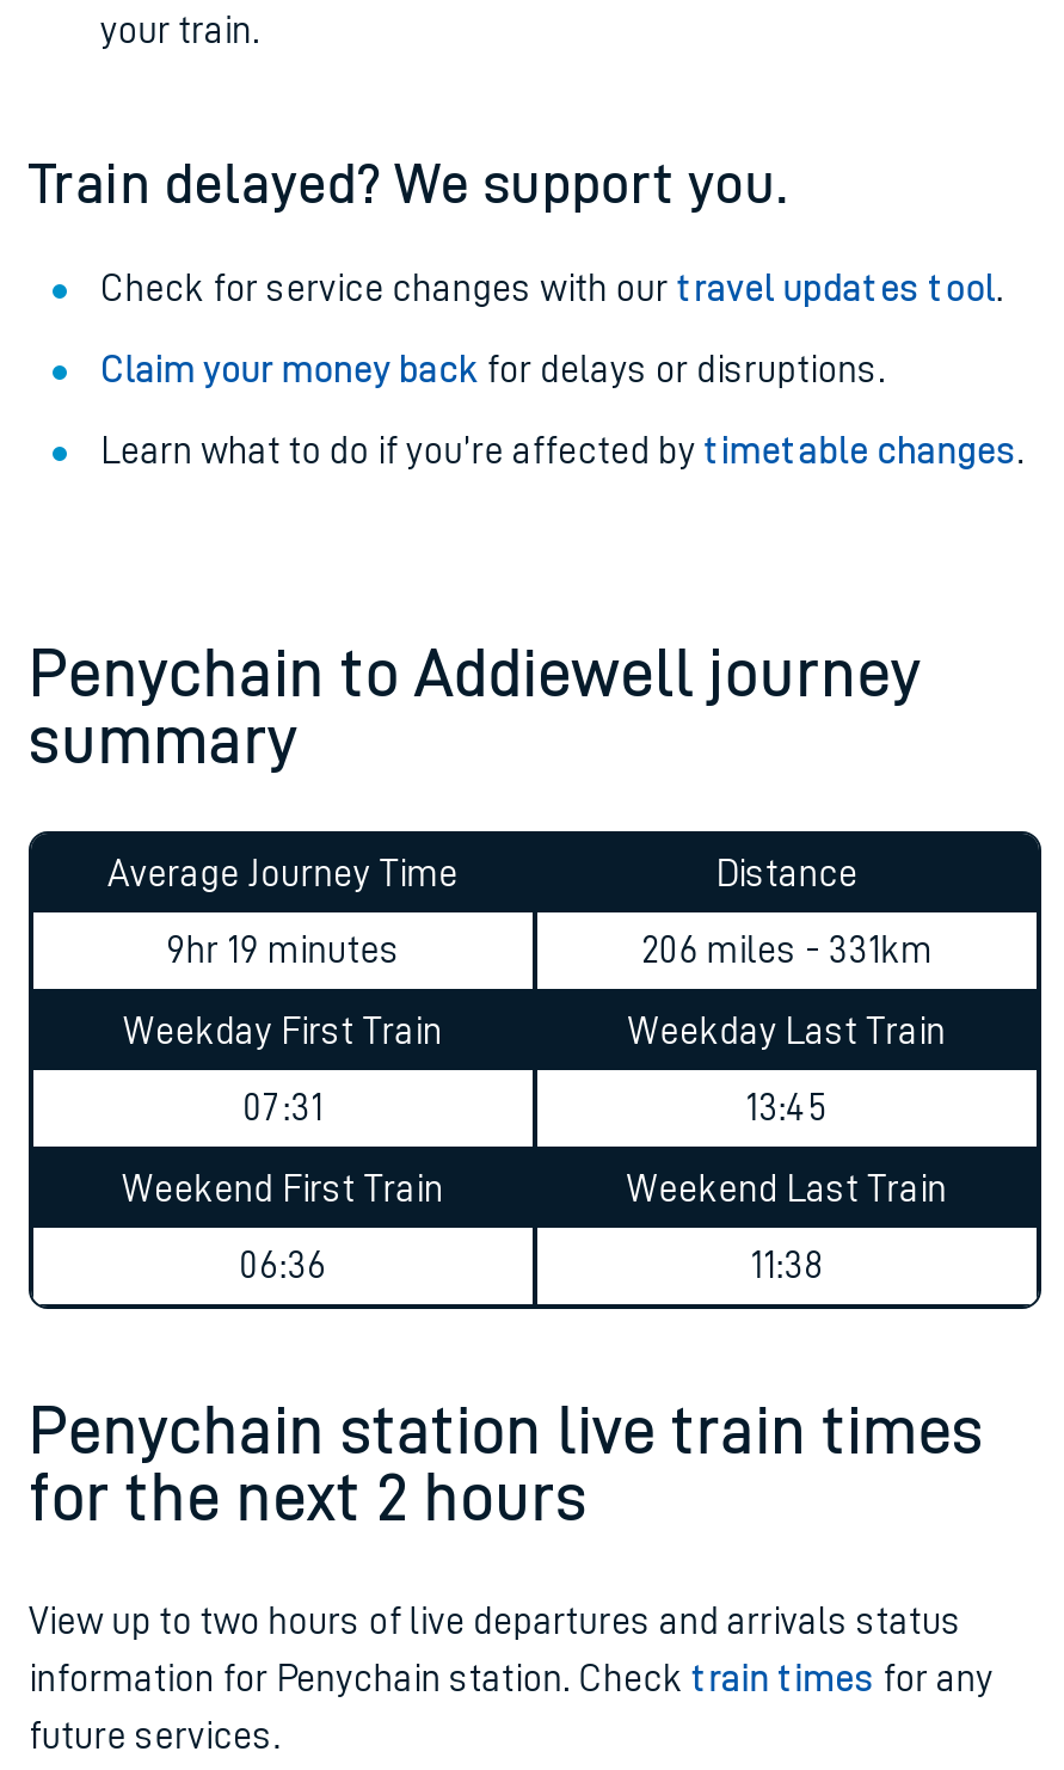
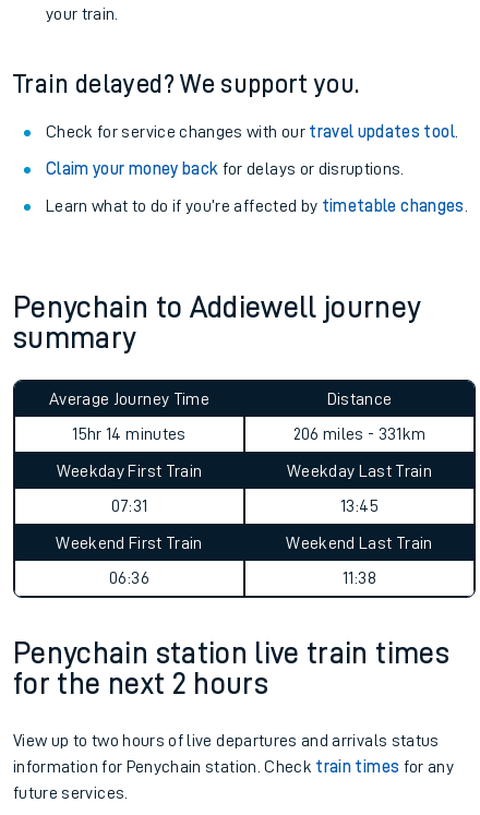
[166,932,400,970] 9hr 19 minutes -> [72,426,186,443] 15hr 14 minutes

